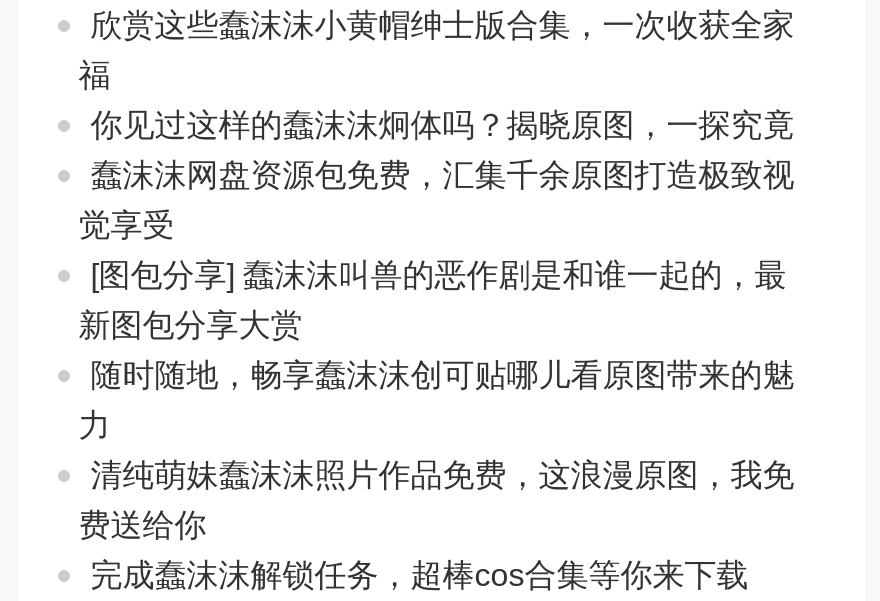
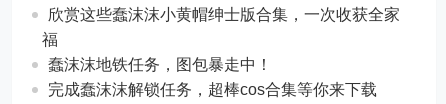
[78,108,794,542] 你见过这样的蠢沫沫炯体吗？揭晓原图，一探究竟 | 蠢沫沫网盘资源包免费，汇集千余原图打造极致视 | 觉享受 | [图包分享] 蠢沫沫叫兽的恶作剧是和谁一起的，最 | 新图包分享大赏 | 随时随地，畅享蠢沫沫创可贴哪儿看原图带来的魅 | 力 | 清纯萌妹蠢沫沫照片作品免费，这浪漫原图，我免 | 费送给你 -> [48,56,272,73] 蠢沫沫地铁任务，图包暴走中！

